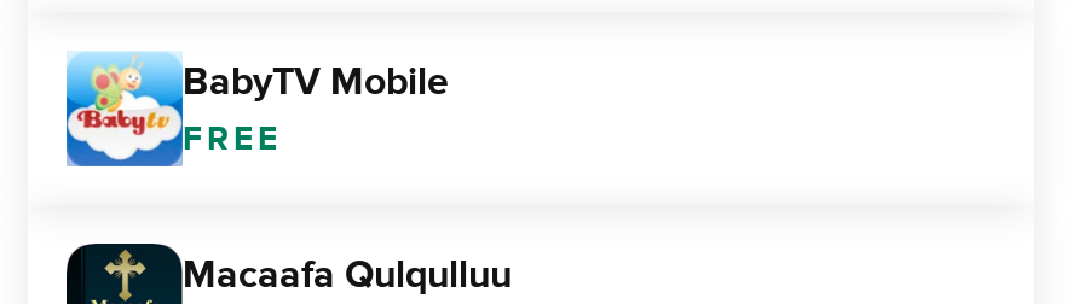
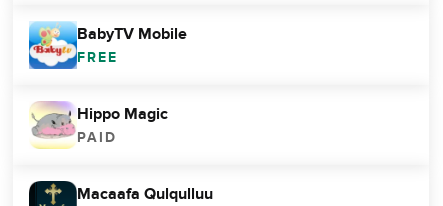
none -> [29,101,168,150] [image] | Hippo Magic | PAID

